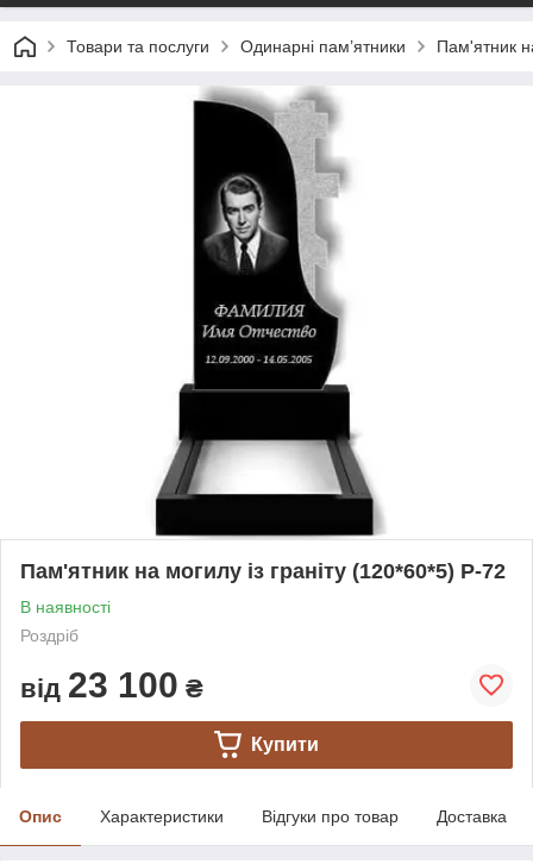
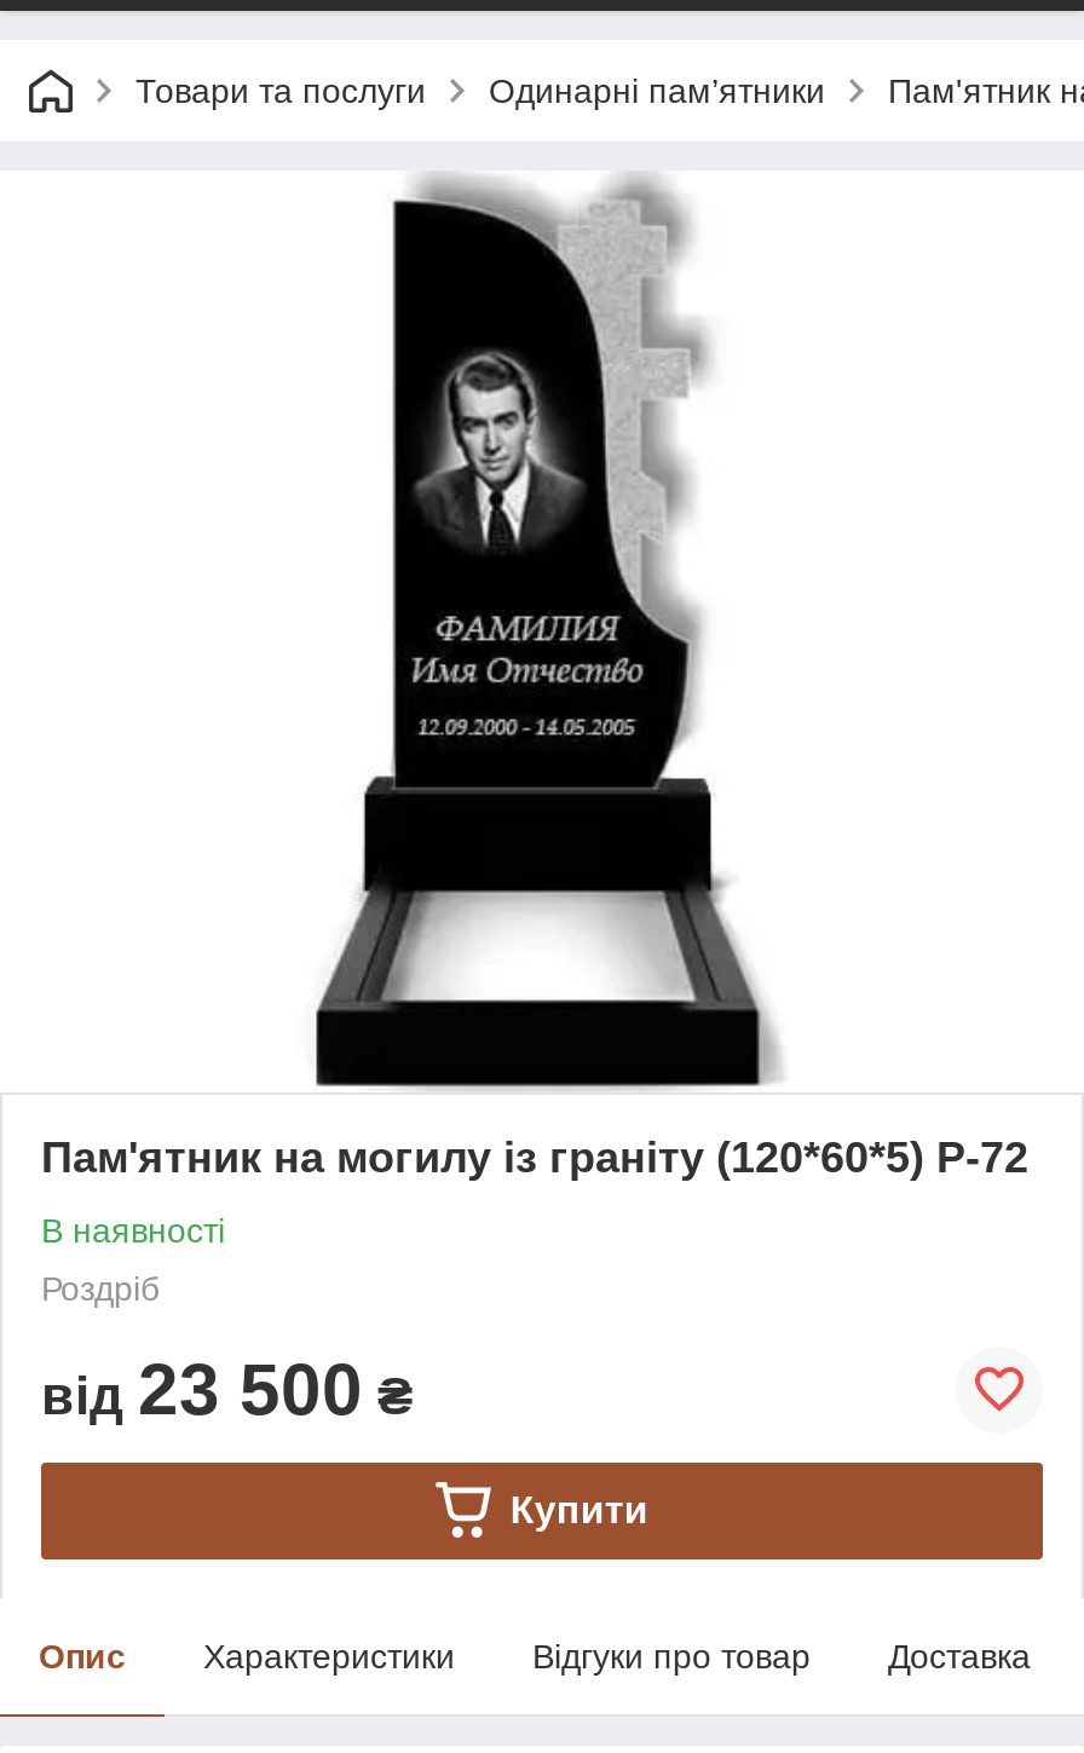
[20,665,203,704] від 23 100 ₴ -> [41,1348,414,1428] від 23 500 ₴

